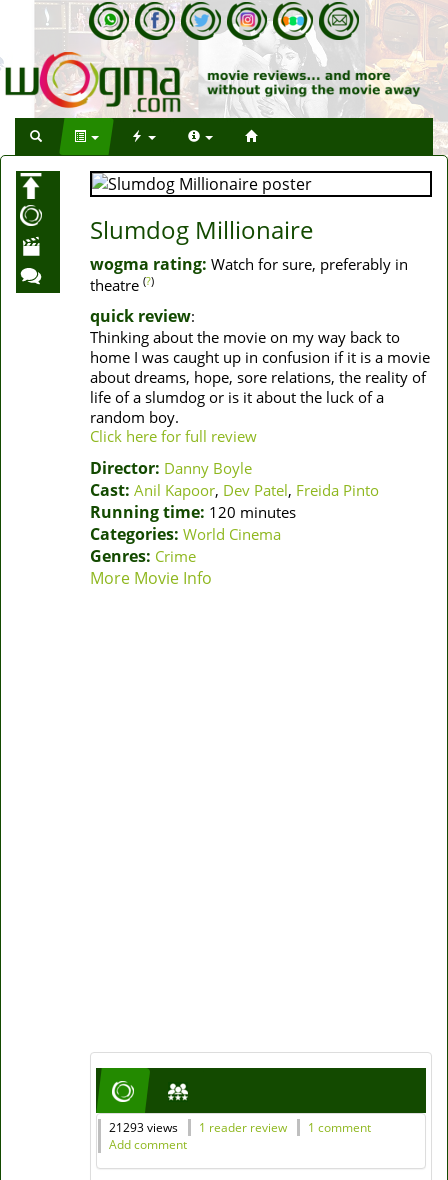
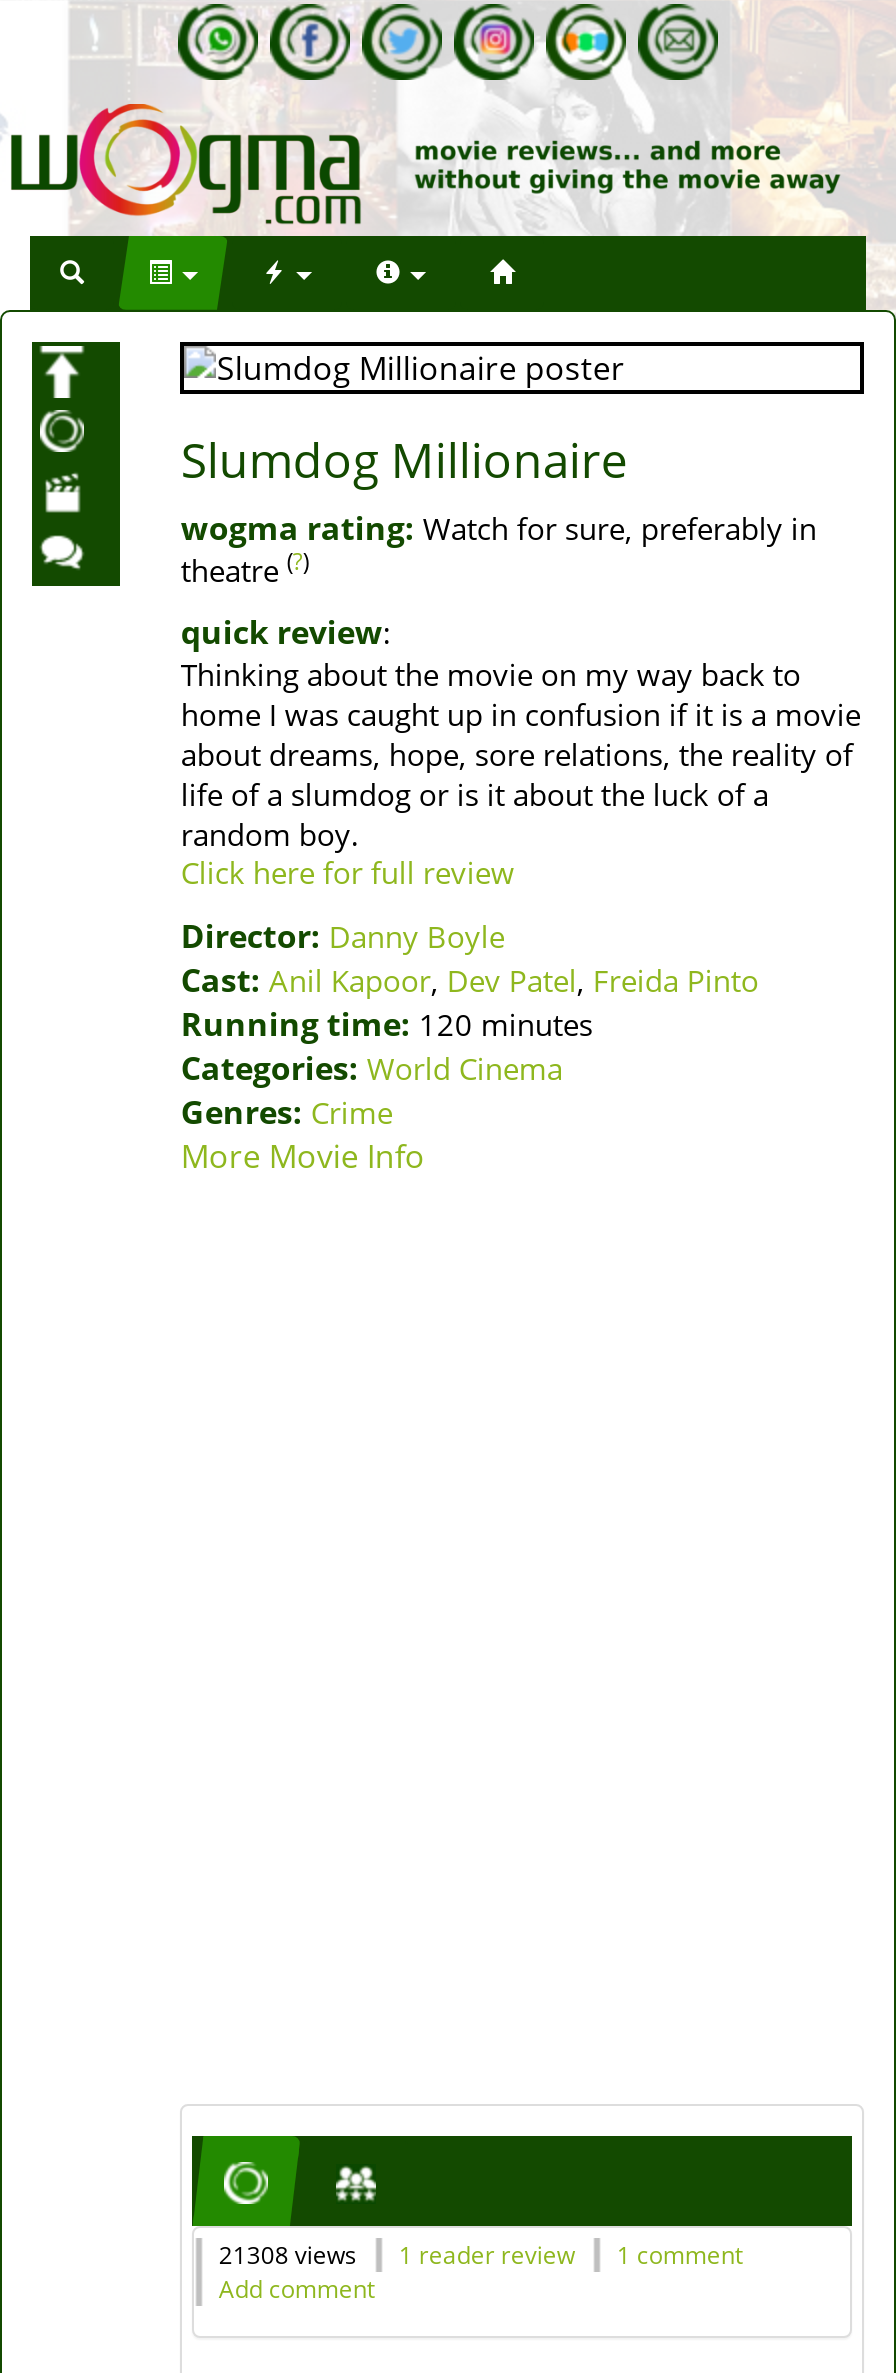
[109,1119,371,1136] 21293 views 1 reader review 1 comment -> [219,2238,743,2272] 21308 views 1 reader review 1 comment

